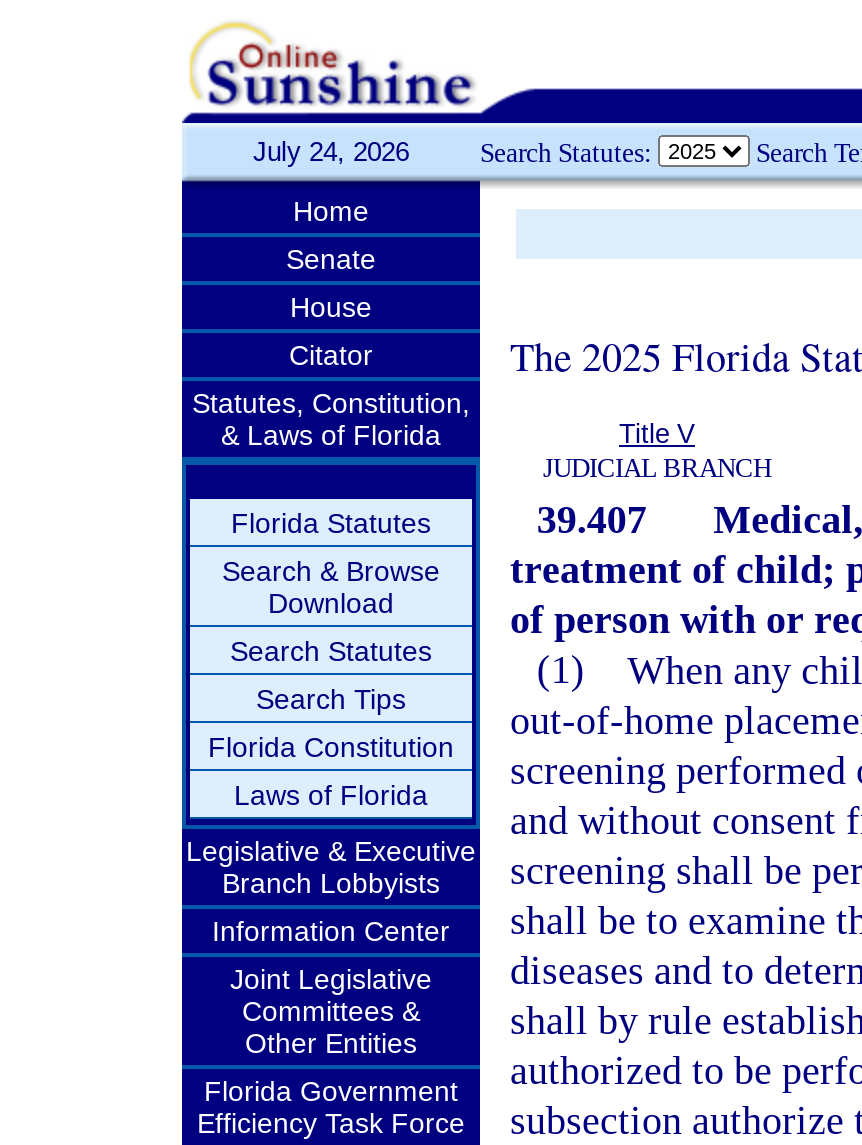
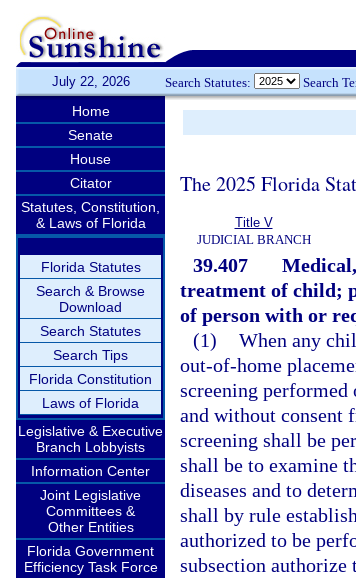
[253,137,409,167] July 24, 2026 -> [51,74,129,89] July 22, 2026

